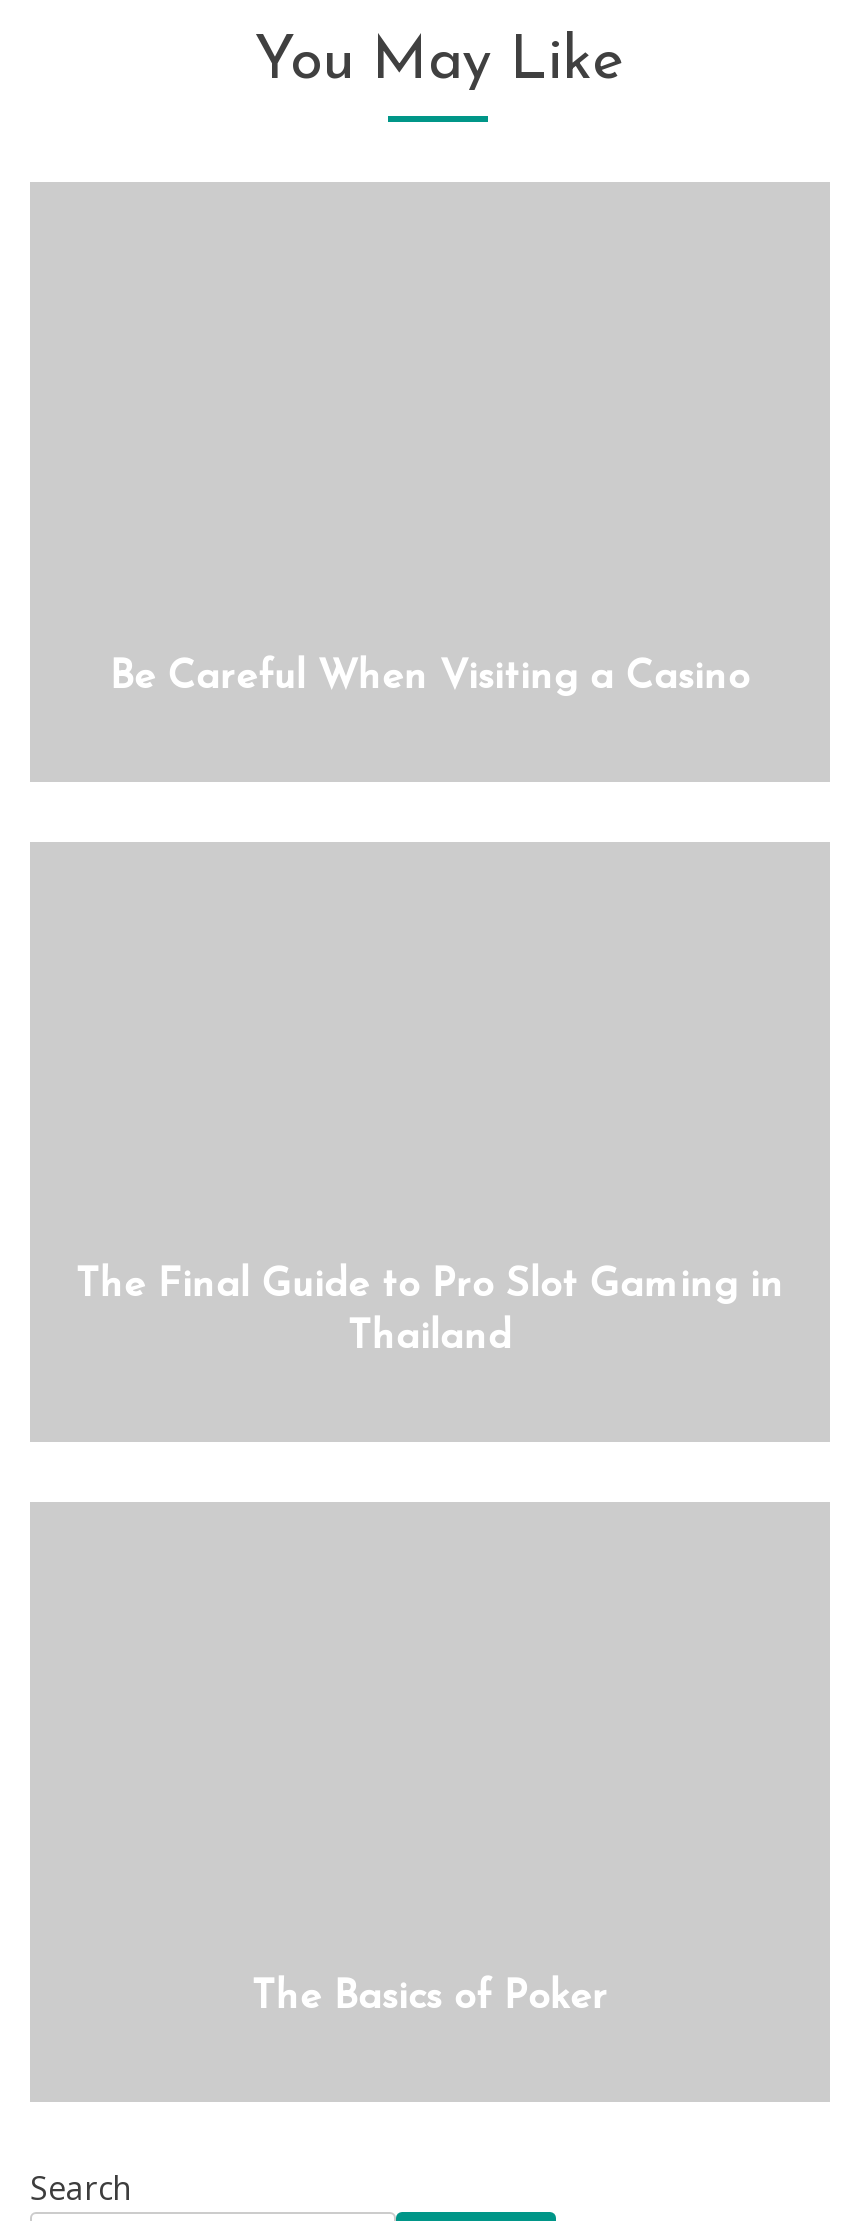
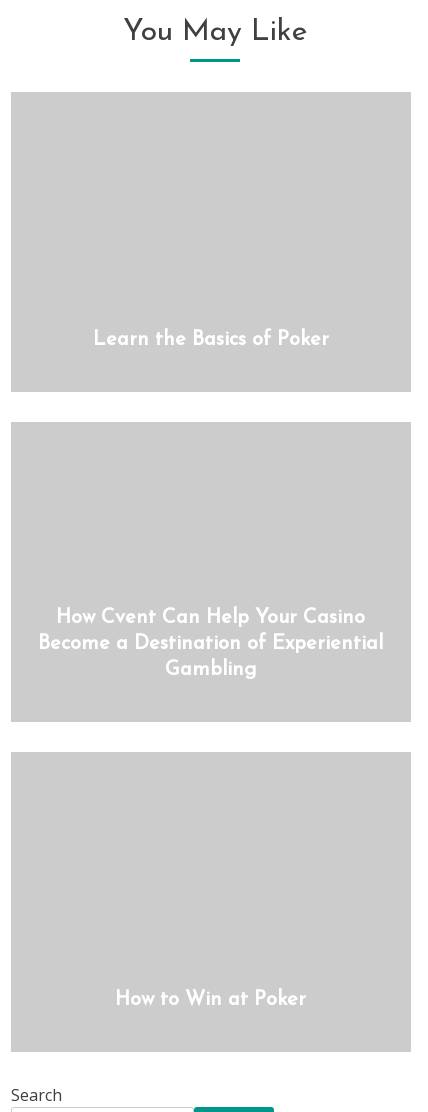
[110,658,750,698] Be Careful When Visiting a Casino -> [93,330,329,350] Learn the Basics of Poker
[76,1266,784,1358] The Final Guide to Pro Slot Gaming in | Thailand -> [38,608,383,680] How Cvent Can Help Your Casino | Become a Destination of Experiential | Gambling
[252,1978,608,2018] The Basics of Poker -> [115,990,306,1010] How to Win at Poker

